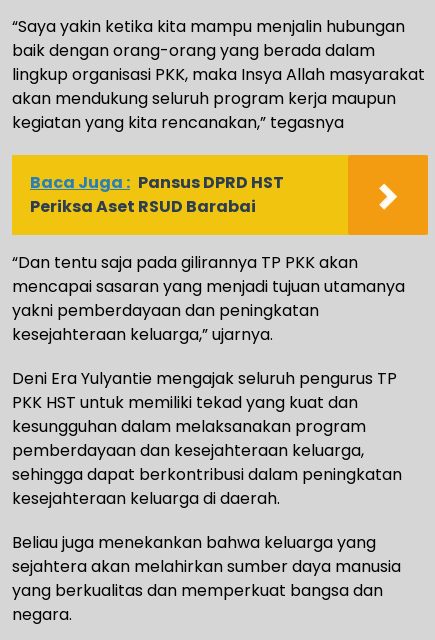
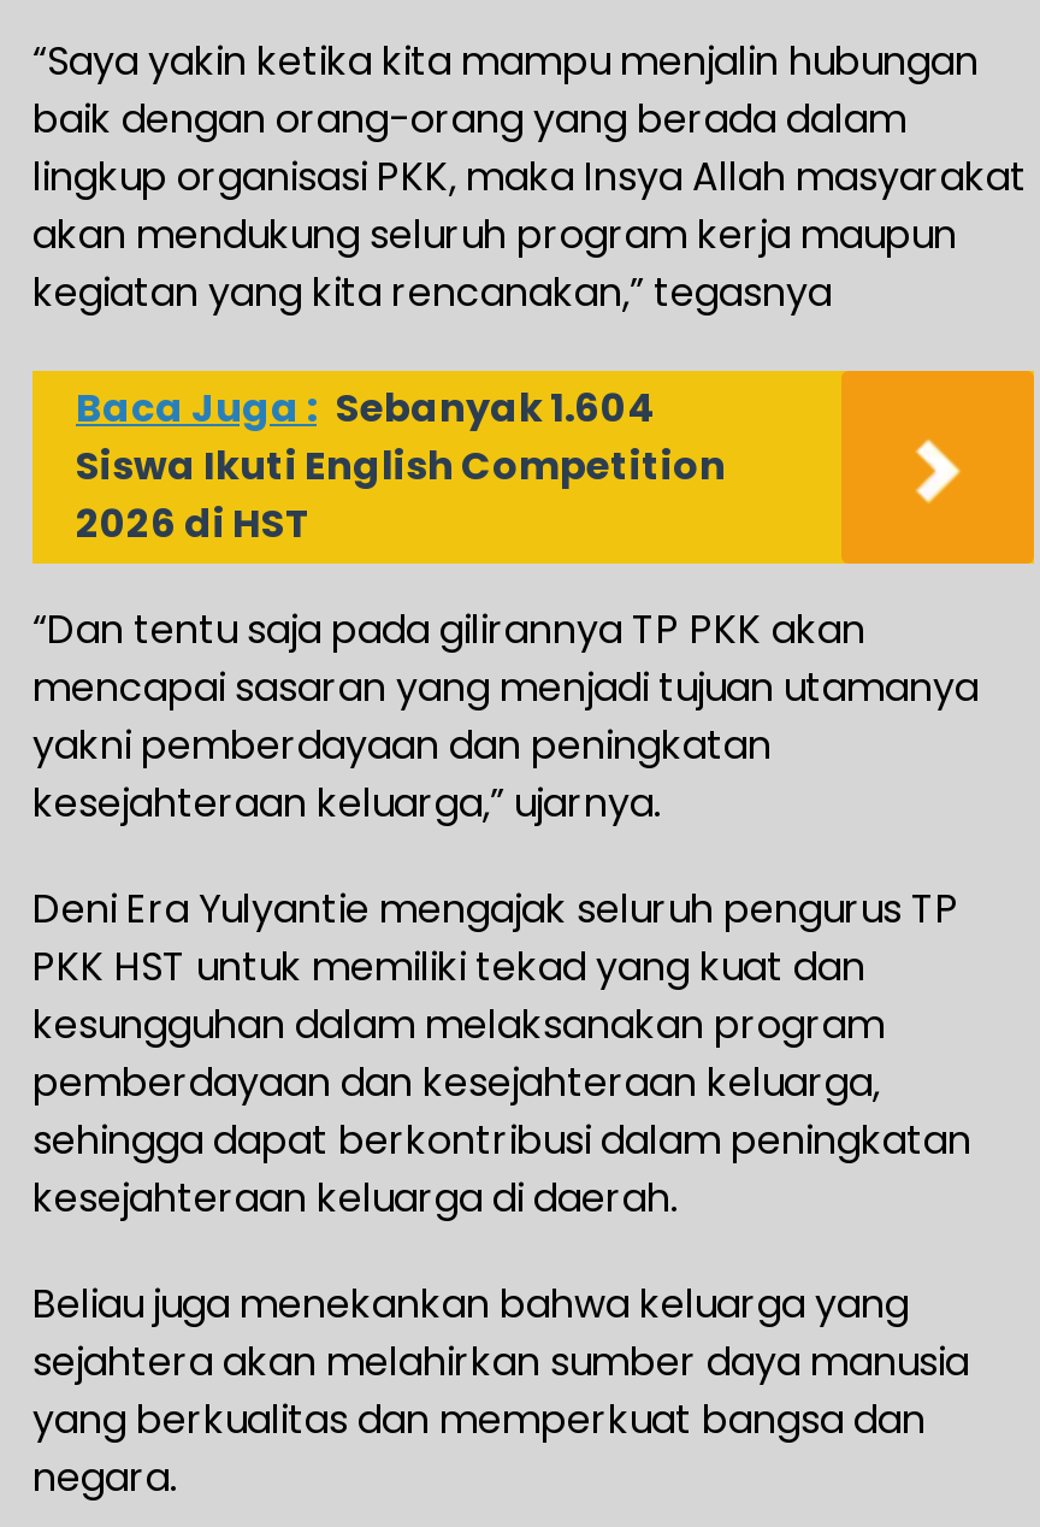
[30,171,284,218] Baca Juga : Pansus DPRD HST | Periksa Aset RSUD Barabai -> [76,380,726,551] Baca Juga : Sebanyak 1.604 | Siswa Ikuti English Competition | 2026 di HST

